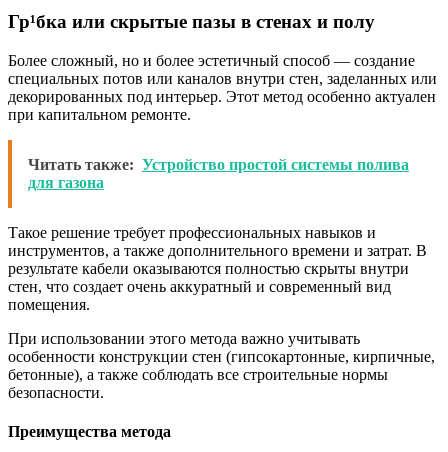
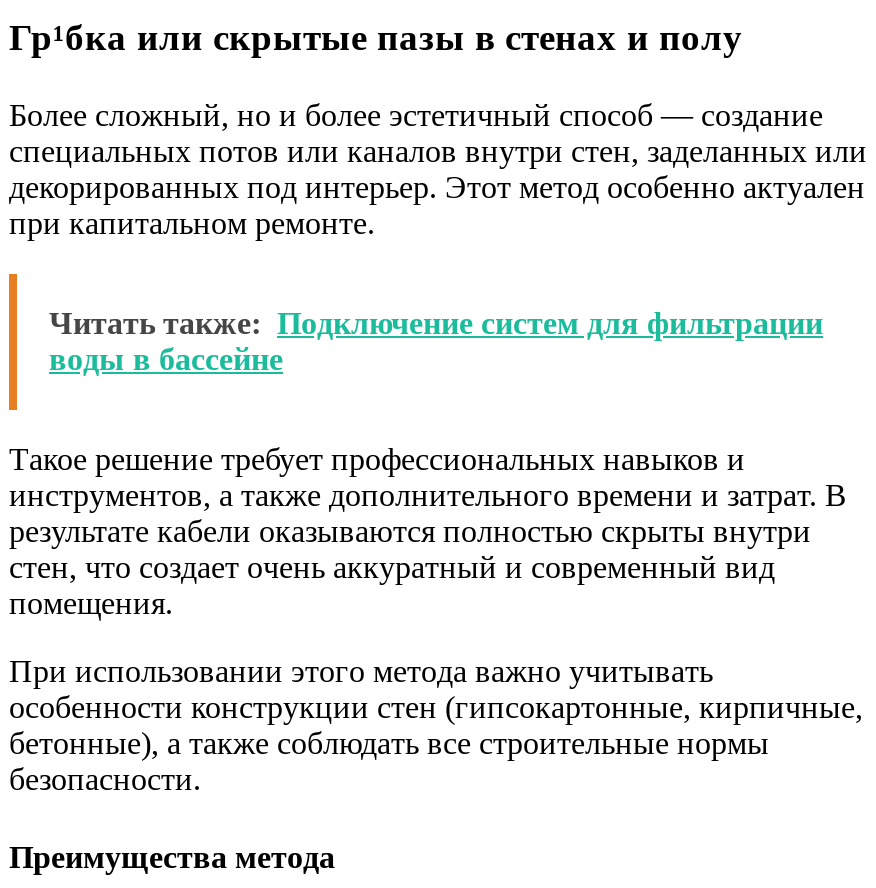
[28,156,409,191] Читать также: Устройство простой системы полива | для газона -> [49,305,823,375] Читать также: Подключение систем для фильтрации | воды в бассейне

